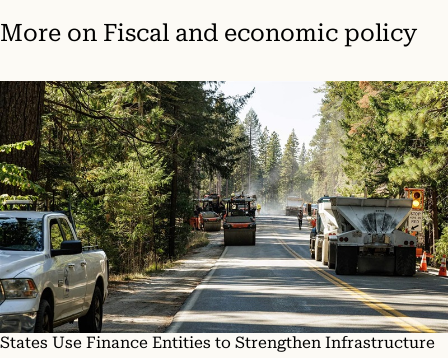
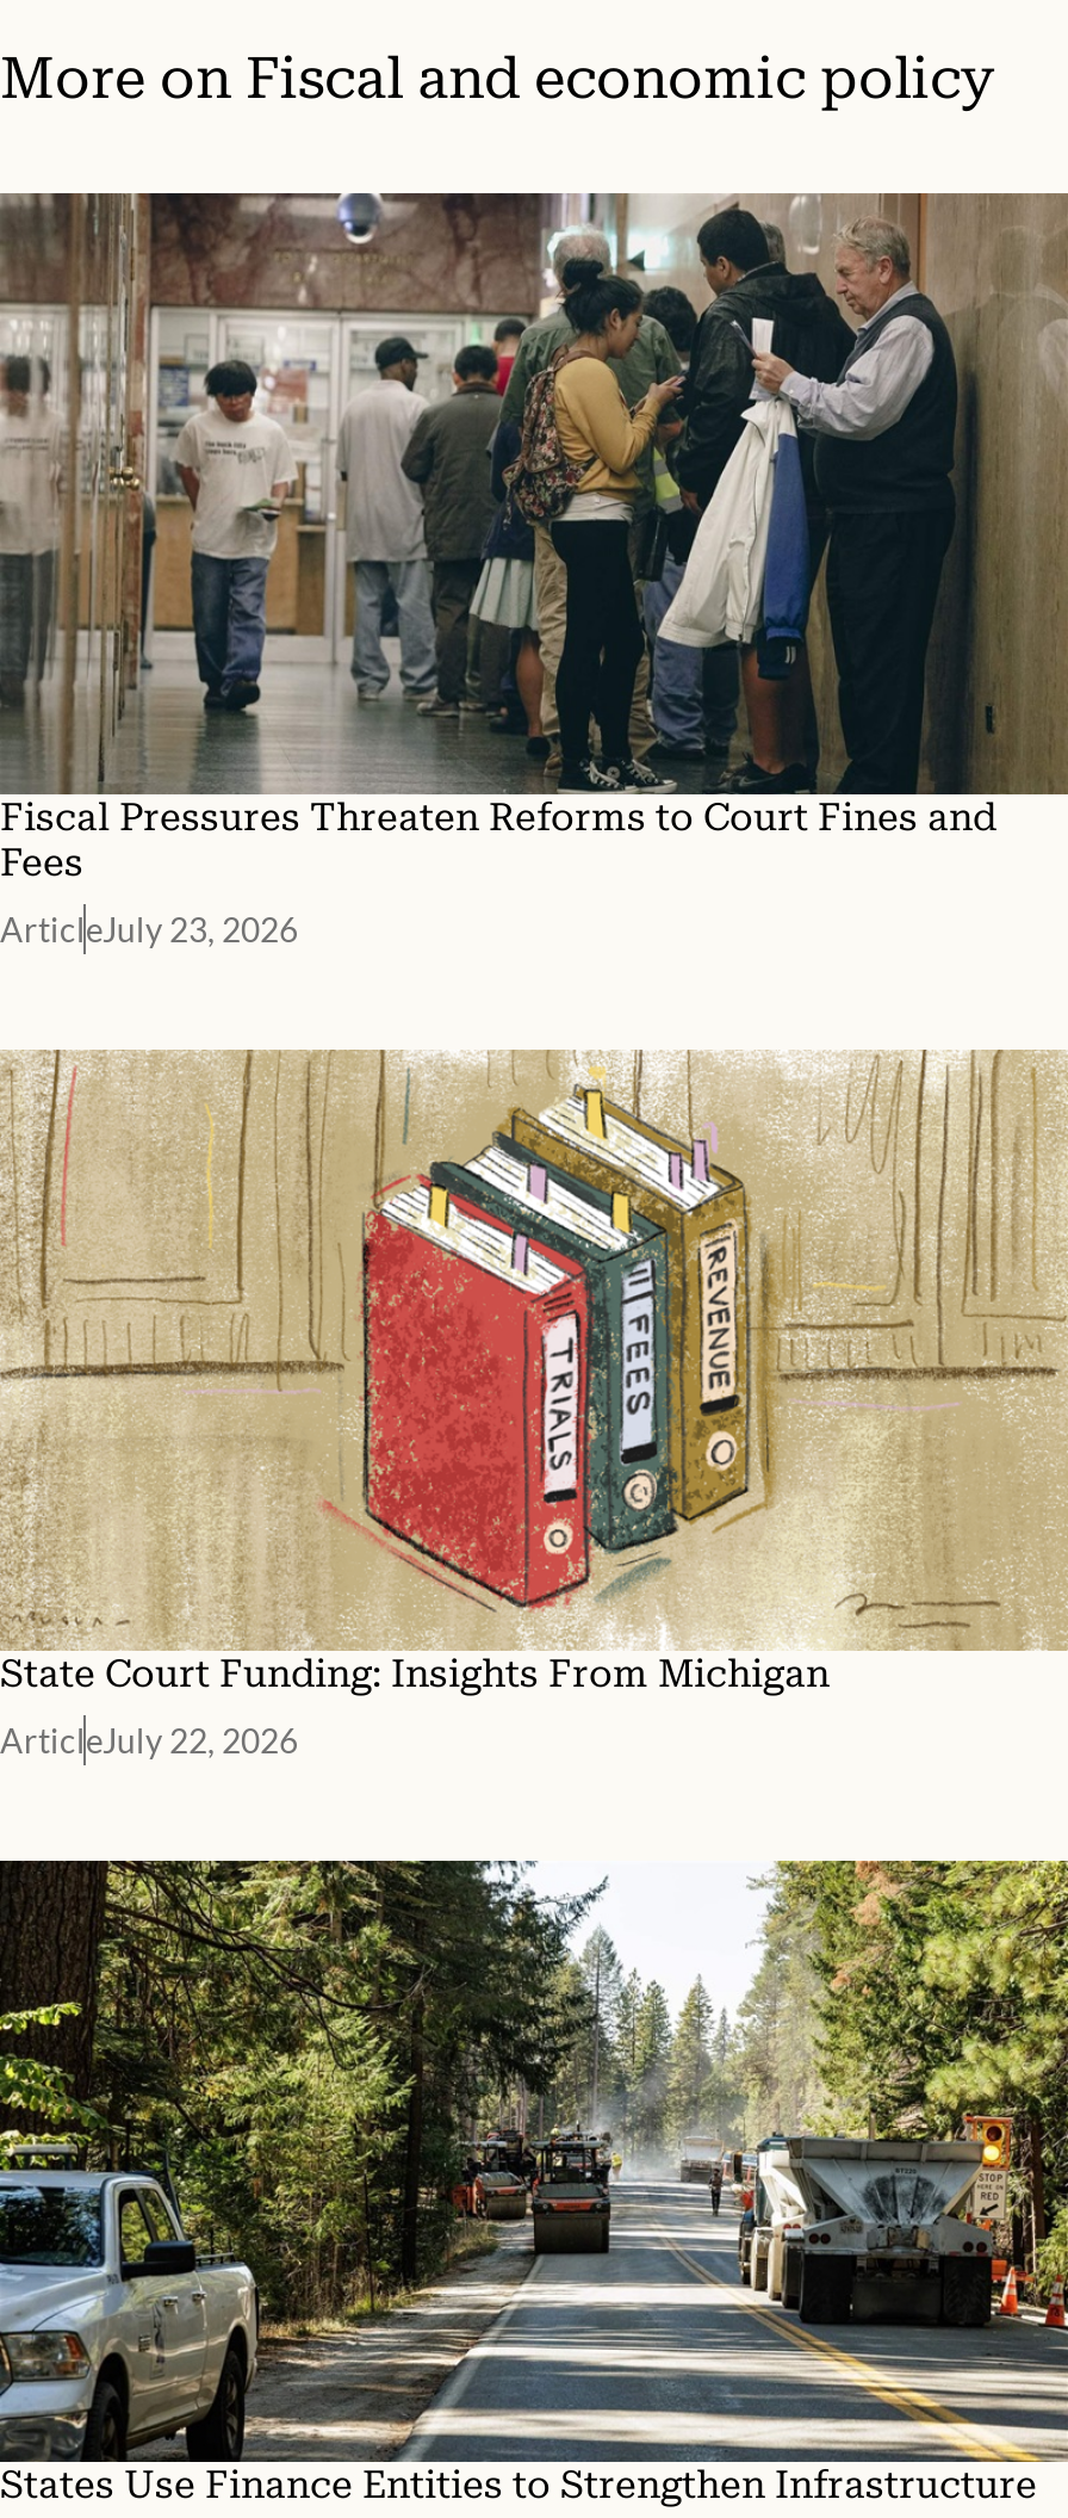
none -> [0,191,1061,949] [image] | Fiscal Pressures Threaten Reforms to Court Fines and | Fees | ArticleJuly 23, 2026
none -> [0,1047,1061,1760] [image] | State Court Funding: Insights From Michigan | ArticleJuly 22, 2026

